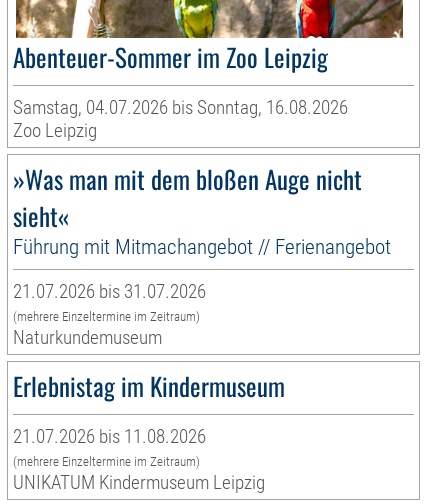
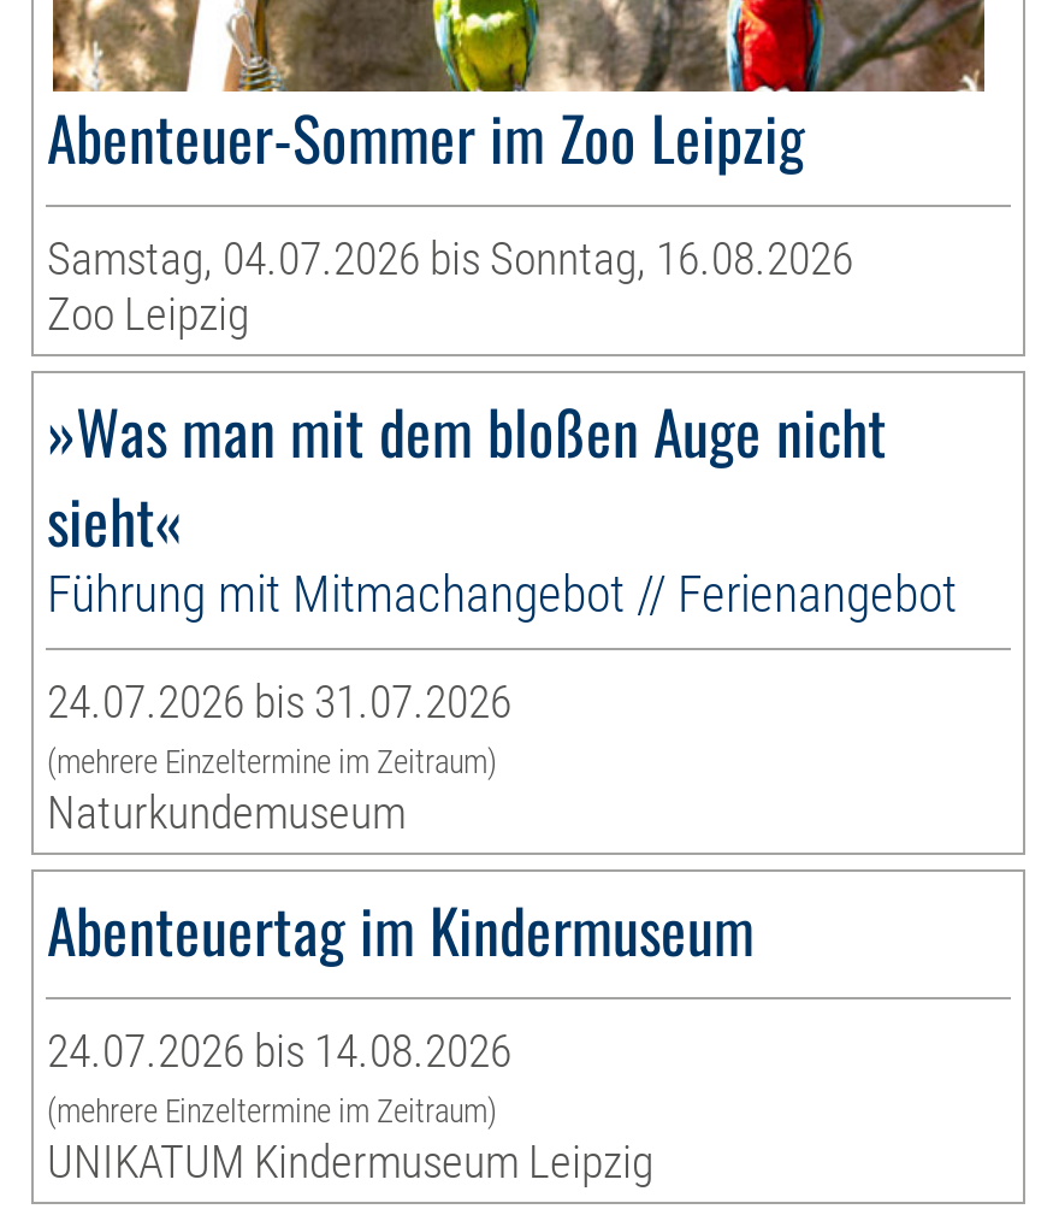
[13,280,206,303] 21.07.2026 bis 31.07.2026 -> [47,674,511,730] 24.07.2026 bis 31.07.2026
[13,367,285,404] Erlebnistag im Kindermuseum -> [47,884,754,973] Abenteuertag im Kindermuseum
[13,425,206,448] 21.07.2026 bis 11.08.2026 -> [47,1024,511,1079] 24.07.2026 bis 14.08.2026

